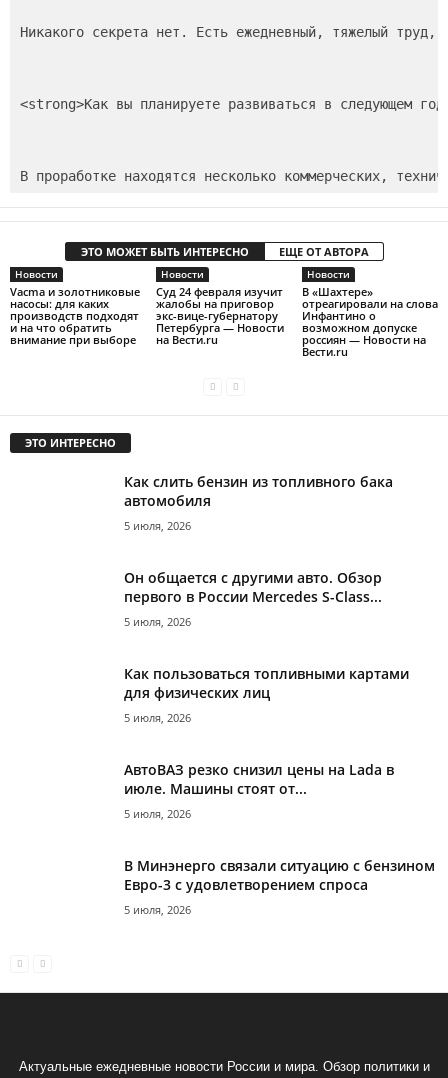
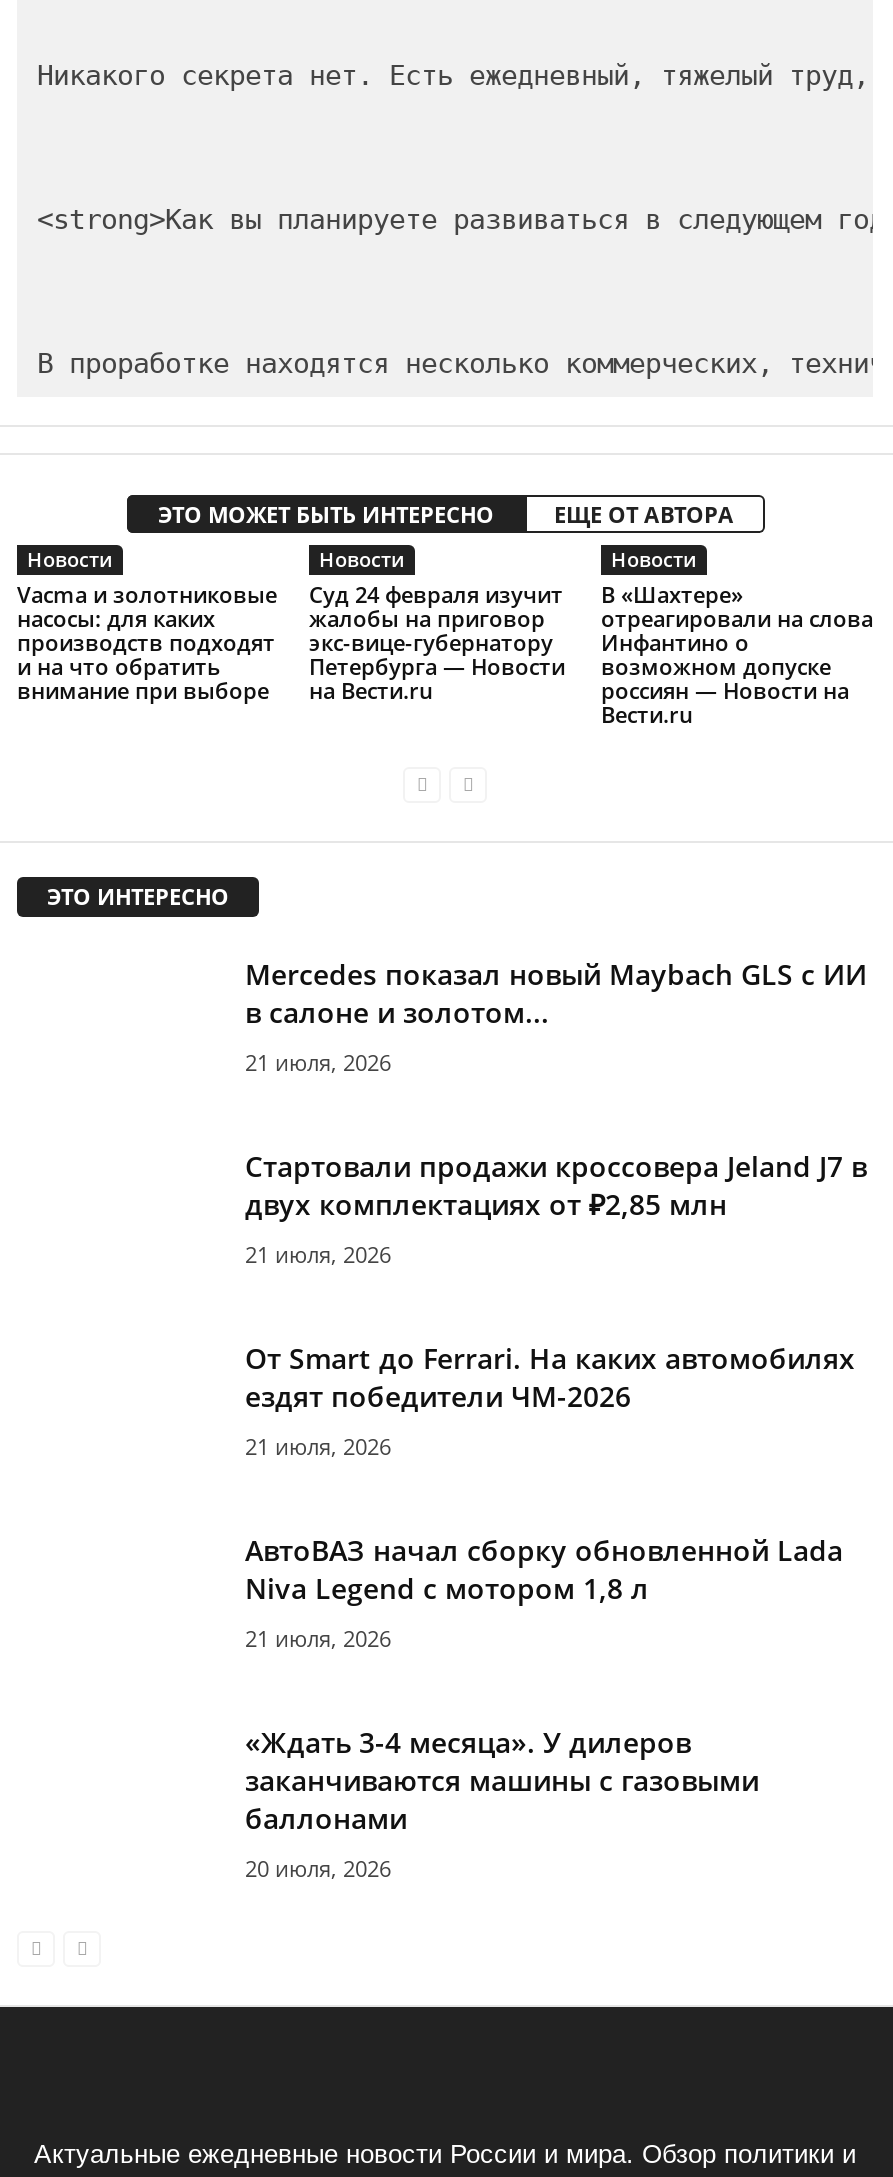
[124,472,393,533] Как слить бензин из топливного бака | автомобиля | 5 июля, 2026 -> [245,955,867,1077] Mercedes показал новый Maybach GLS с ИИ | в салоне и золотом... | 21 июля, 2026
[124,568,382,629] Он общается с другими авто. Обзор | первого в России Mercedes S-Class... | 5 июля, 2026 -> [245,1147,867,1269] Стартовали продажи кроссовера Jeland J7 в | двух комплектациях от ₽2,85 млн | 21 июля, 2026
[124,664,409,725] Как пользоваться топливными картами | для физических лиц | 5 июля, 2026 -> [245,1339,855,1461] От Smart до Ferrari. На каких автомобилях | ездят победители ЧМ-2026 | 21 июля, 2026
[124,760,394,821] АвтоВАЗ резко снизил цены на Lada в | июле. Машины стоят от... | 5 июля, 2026 -> [245,1531,843,1653] АвтоВАЗ начал сборку обновленной Lada | Niva Legend с мотором 1,8 л | 21 июля, 2026
[124,856,435,917] В Минэнерго связали ситуацию с бензином | Евро-3 с удовлетворением спроса | 5 июля, 2026 -> [245,1723,759,1883] «Ждать 3-4 месяца». У дилеров | заканчиваются машины с газовыми | баллонами | 20 июля, 2026

